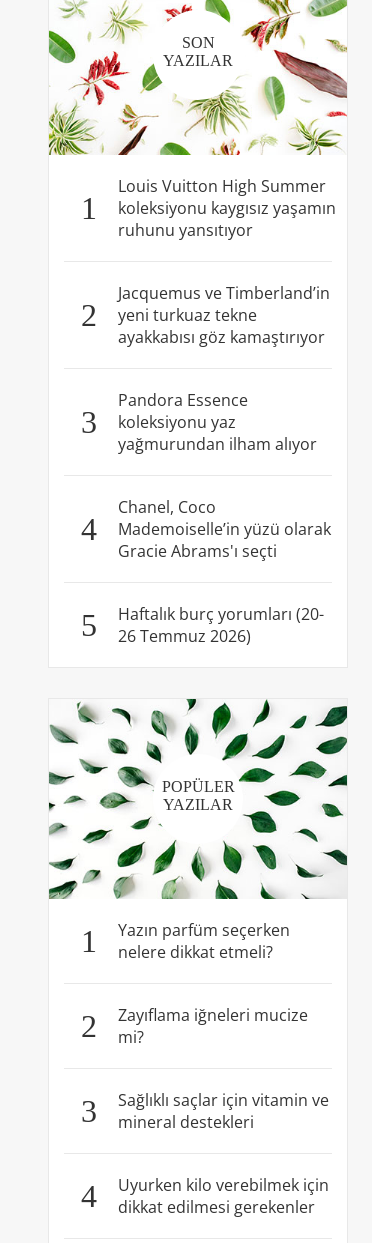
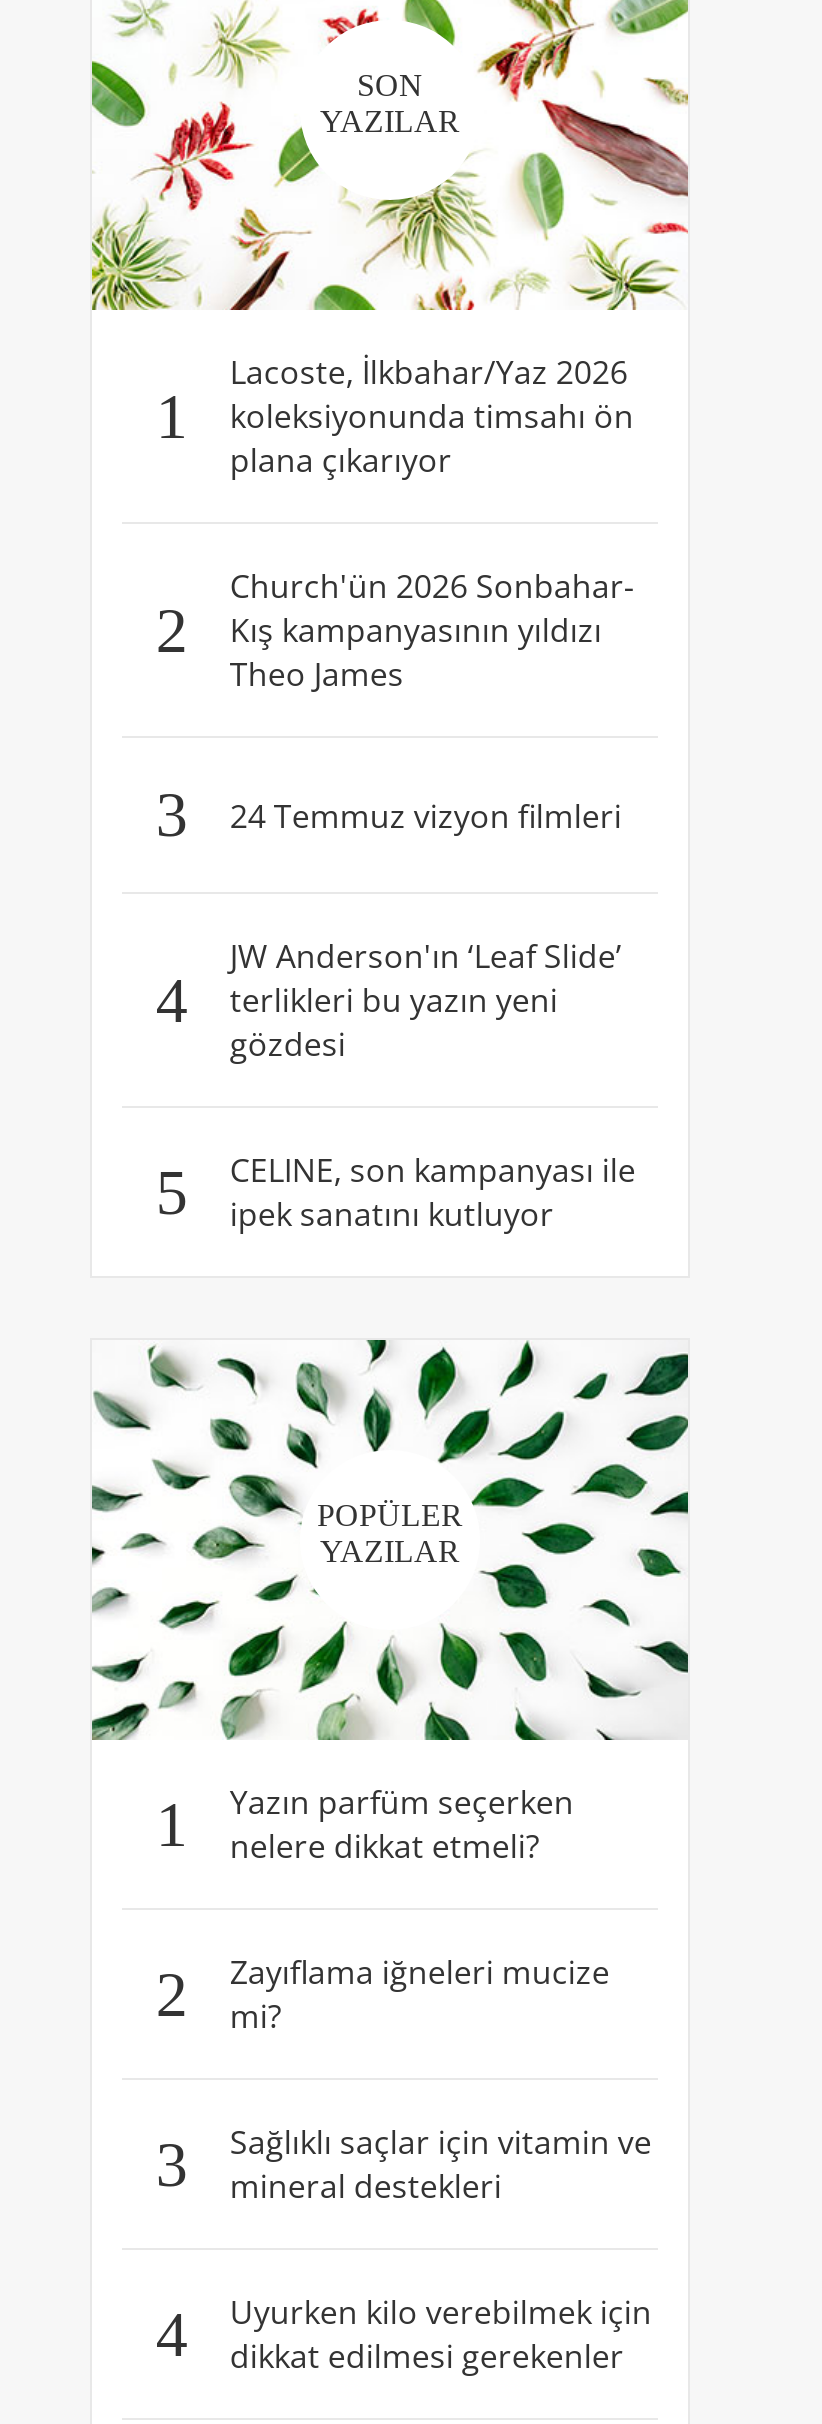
[118,175,336,241] Louis Vuitton High Summer | koleksiyonu kaygısız yaşamın | ruhunu yansıtıyor -> [230,350,634,482] Lacoste, İlkbahar/Yaz 2026 | koleksiyonunda timsahı ön | plana çıkarıyor
[118,282,330,348] Jacquemus ve Timberland’in | yeni turkuaz tekne | ayakkabısı göz kamaştırıyor -> [230,564,634,696] Church'ün 2026 Sonbahar- | Kış kampanyasının yıldızı | Theo James
[118,389,317,455] Pandora Essence | koleksiyonu yaz | yağmurundan ilham alıyor -> [230,793,622,837] 24 Temmuz vizyon filmleri
[118,496,331,562] Chanel, Coco | Mademoiselle’in yüzü olarak | Gracie Abrams'ı seçti -> [230,934,622,1066] JW Anderson'ın ‘Leaf Slide’ | terlikleri bu yazın yeni | gözdesi
[118,603,324,647] Haftalık burç yorumları (20- | 26 Temmuz 2026) -> [230,1148,636,1236] CELINE, son kampanyası ile | ipek sanatını kutluyor

